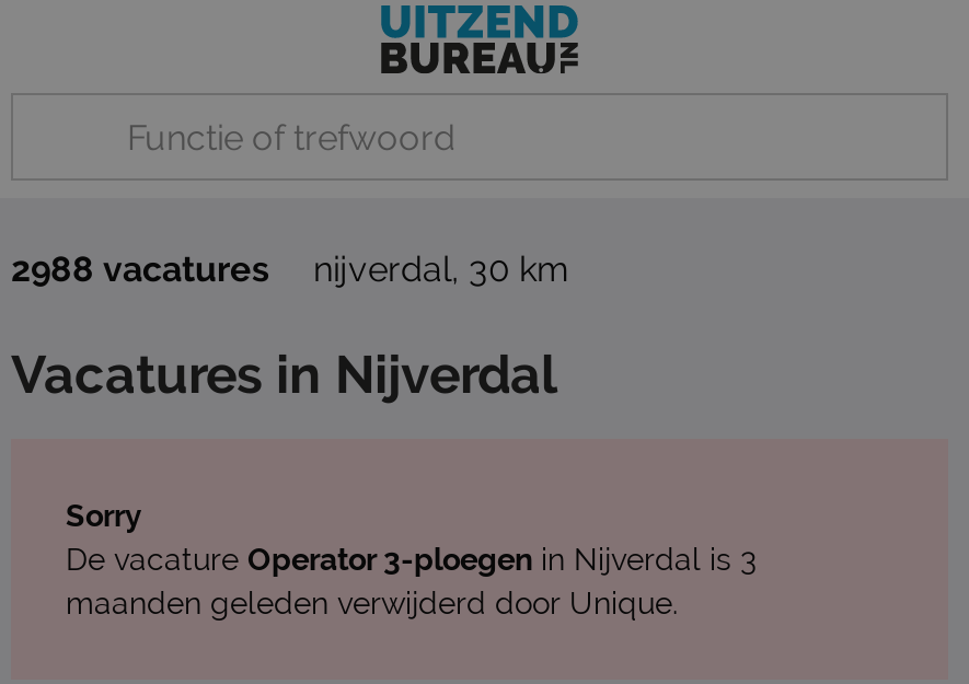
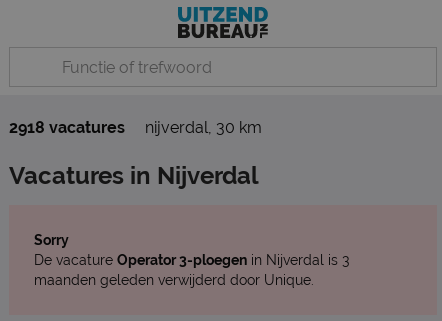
[11,248,569,290] 2988 vacatures nijverdal, 30 km -> [9,118,262,137] 2918 vacatures nijverdal, 30 km

